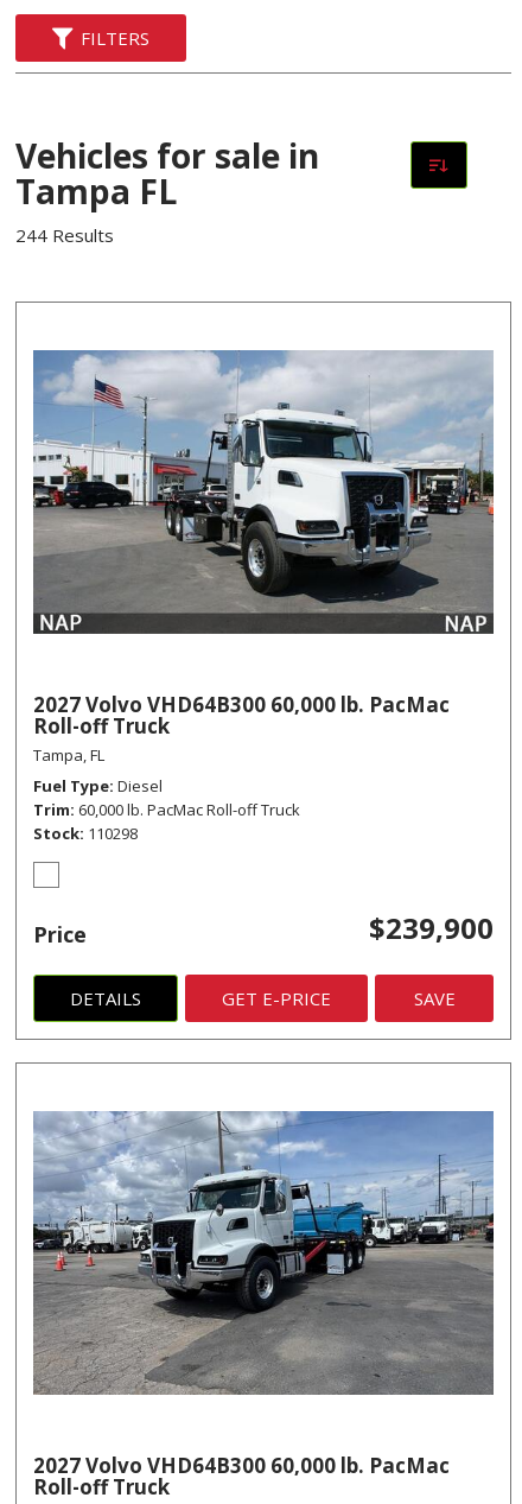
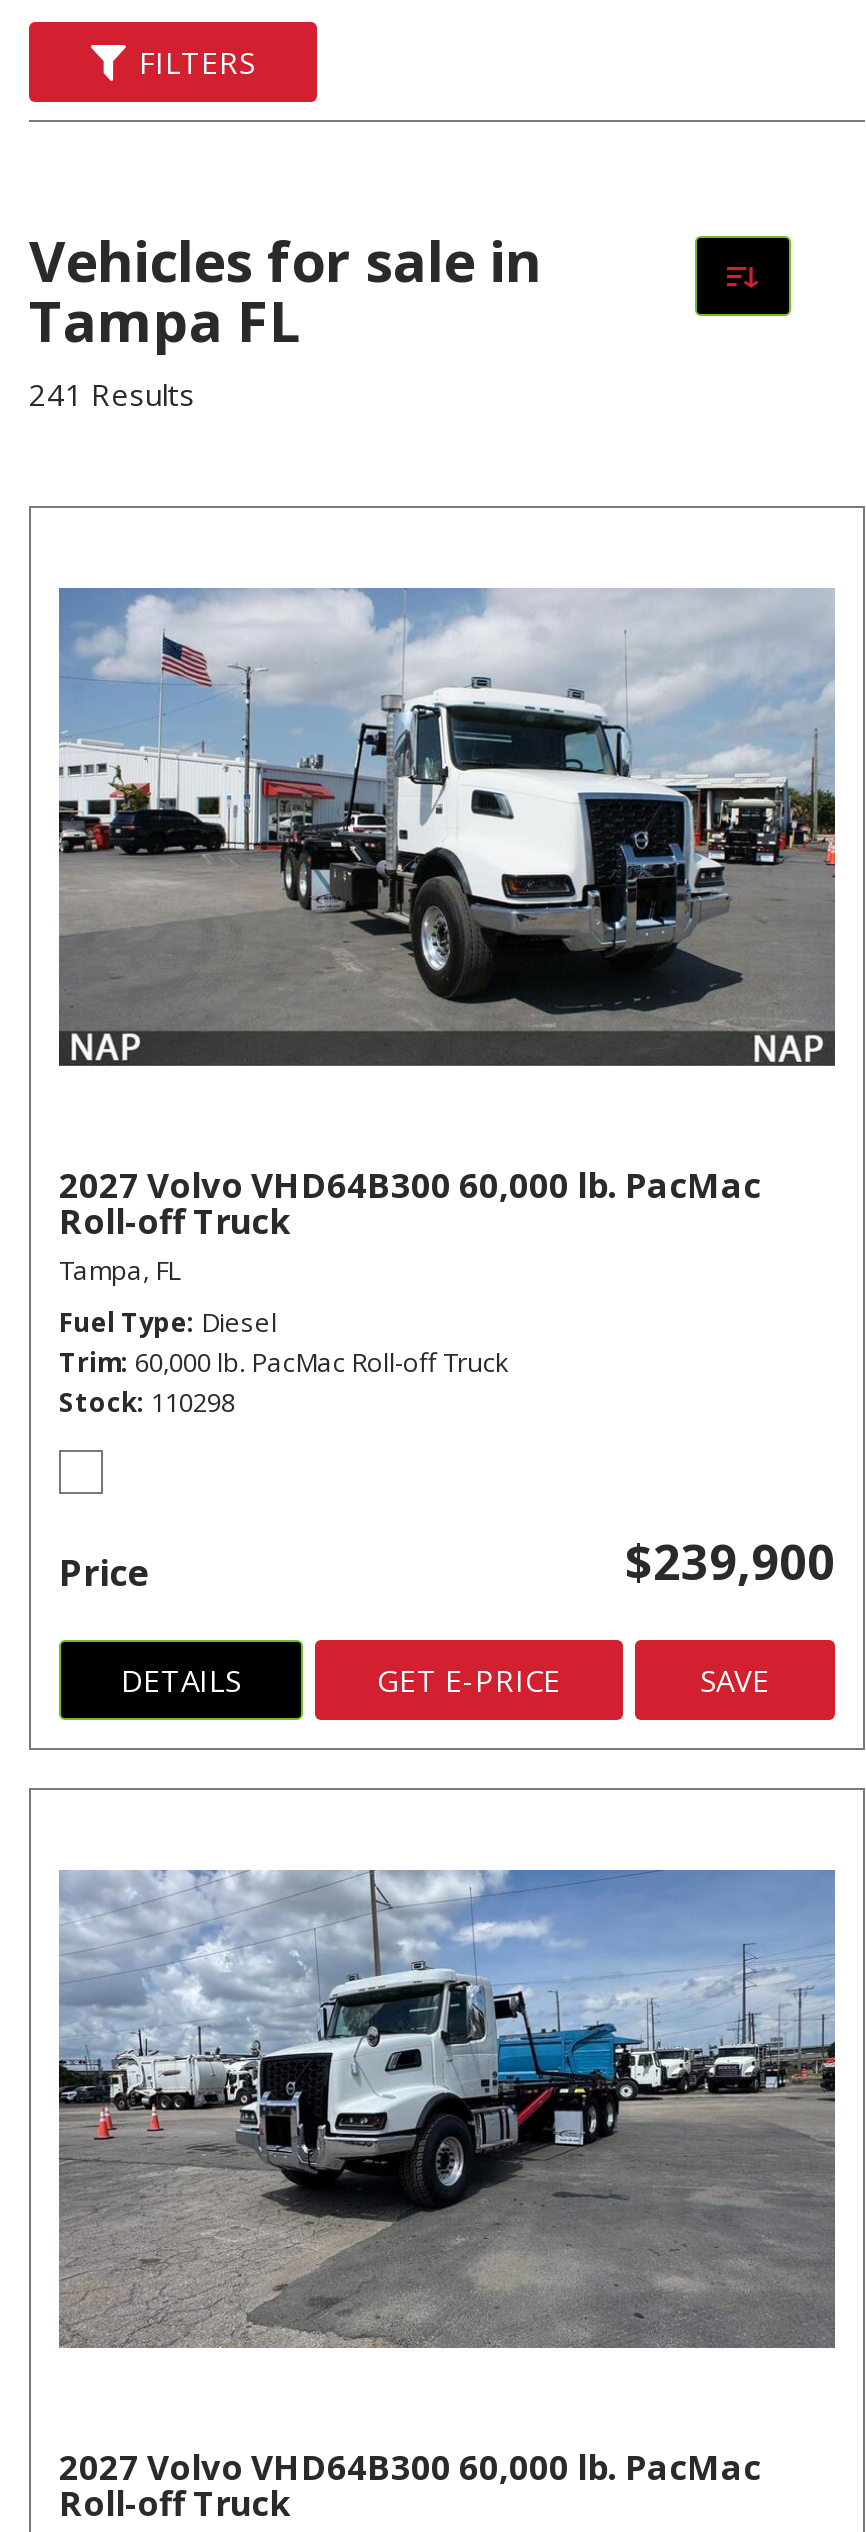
[15,223,114,247] 244 Results -> [29,374,195,414] 241 Results

